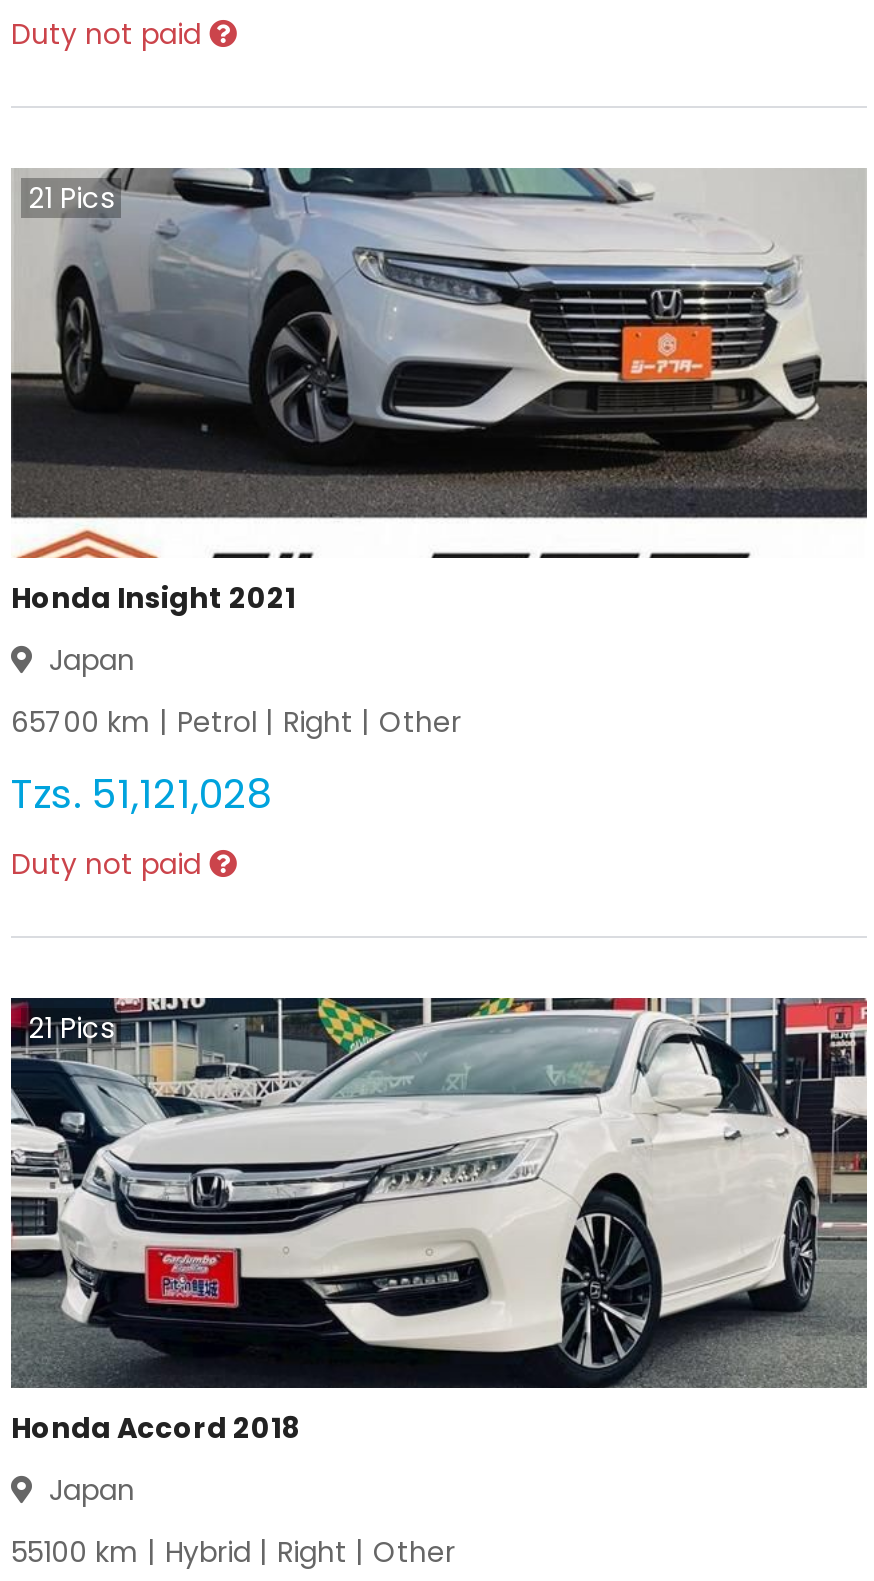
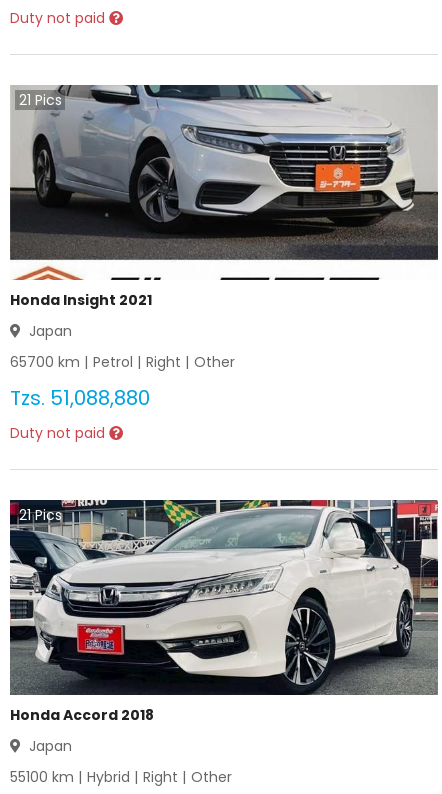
[11,766,271,822] Tzs. 51,121,028 -> [10,384,150,412] Tzs. 51,088,880

